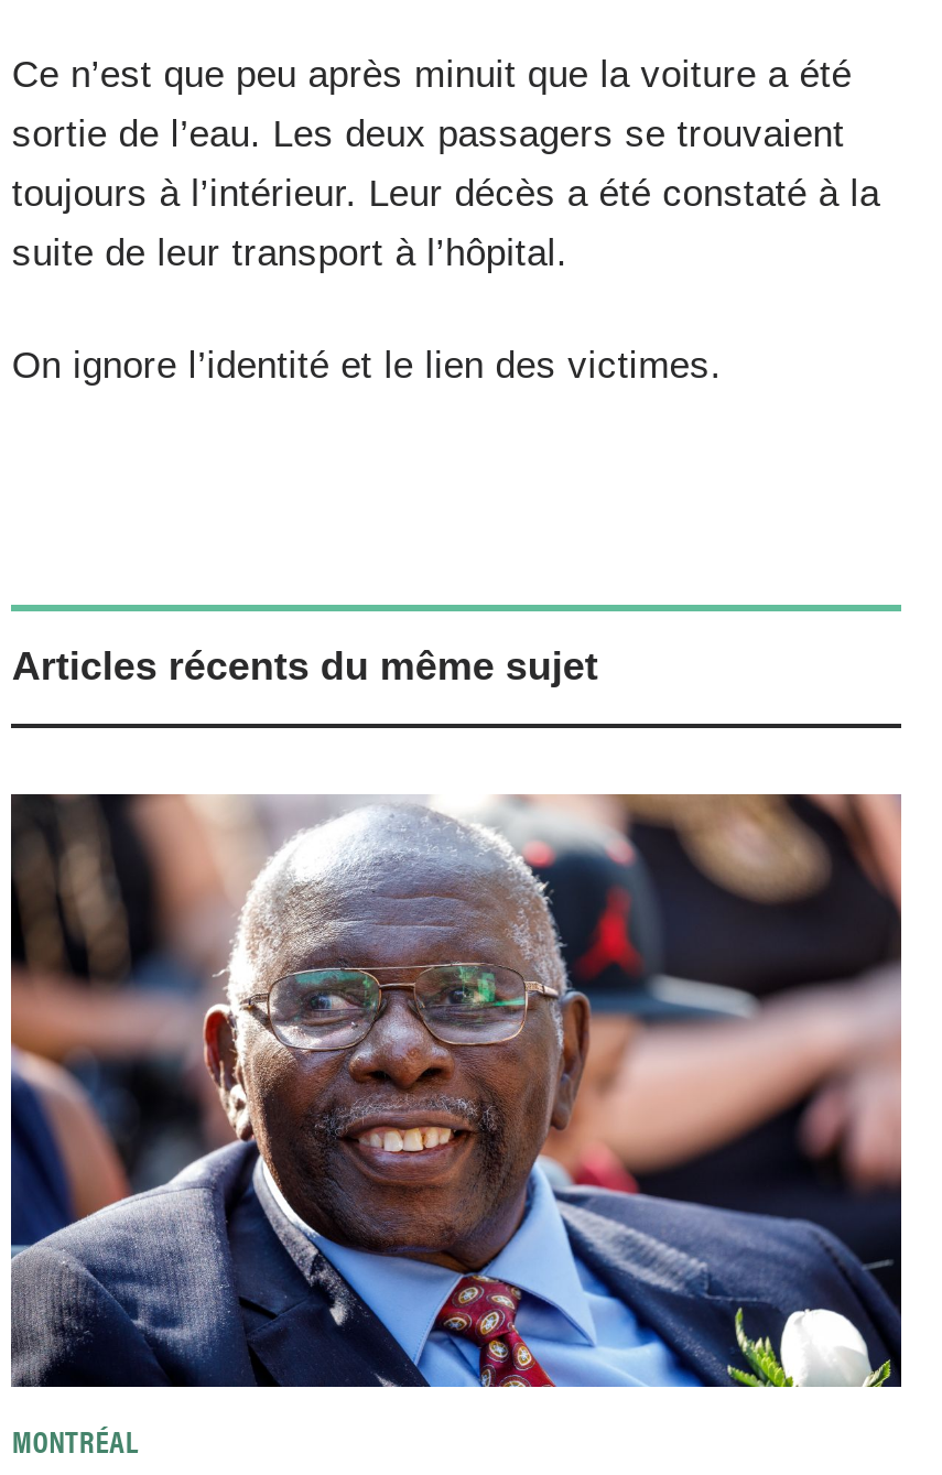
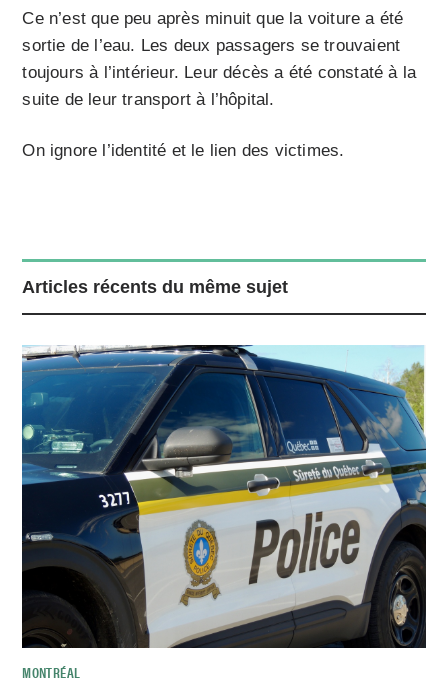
[9,792,903,1391] [image] -> [21,344,427,649] [image]

